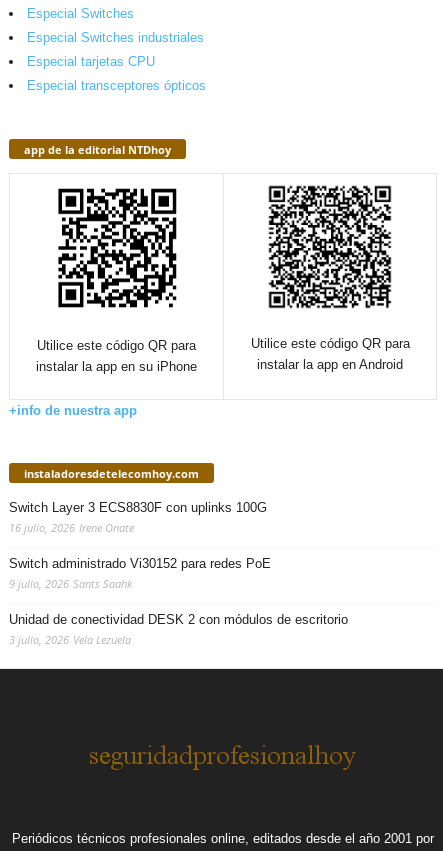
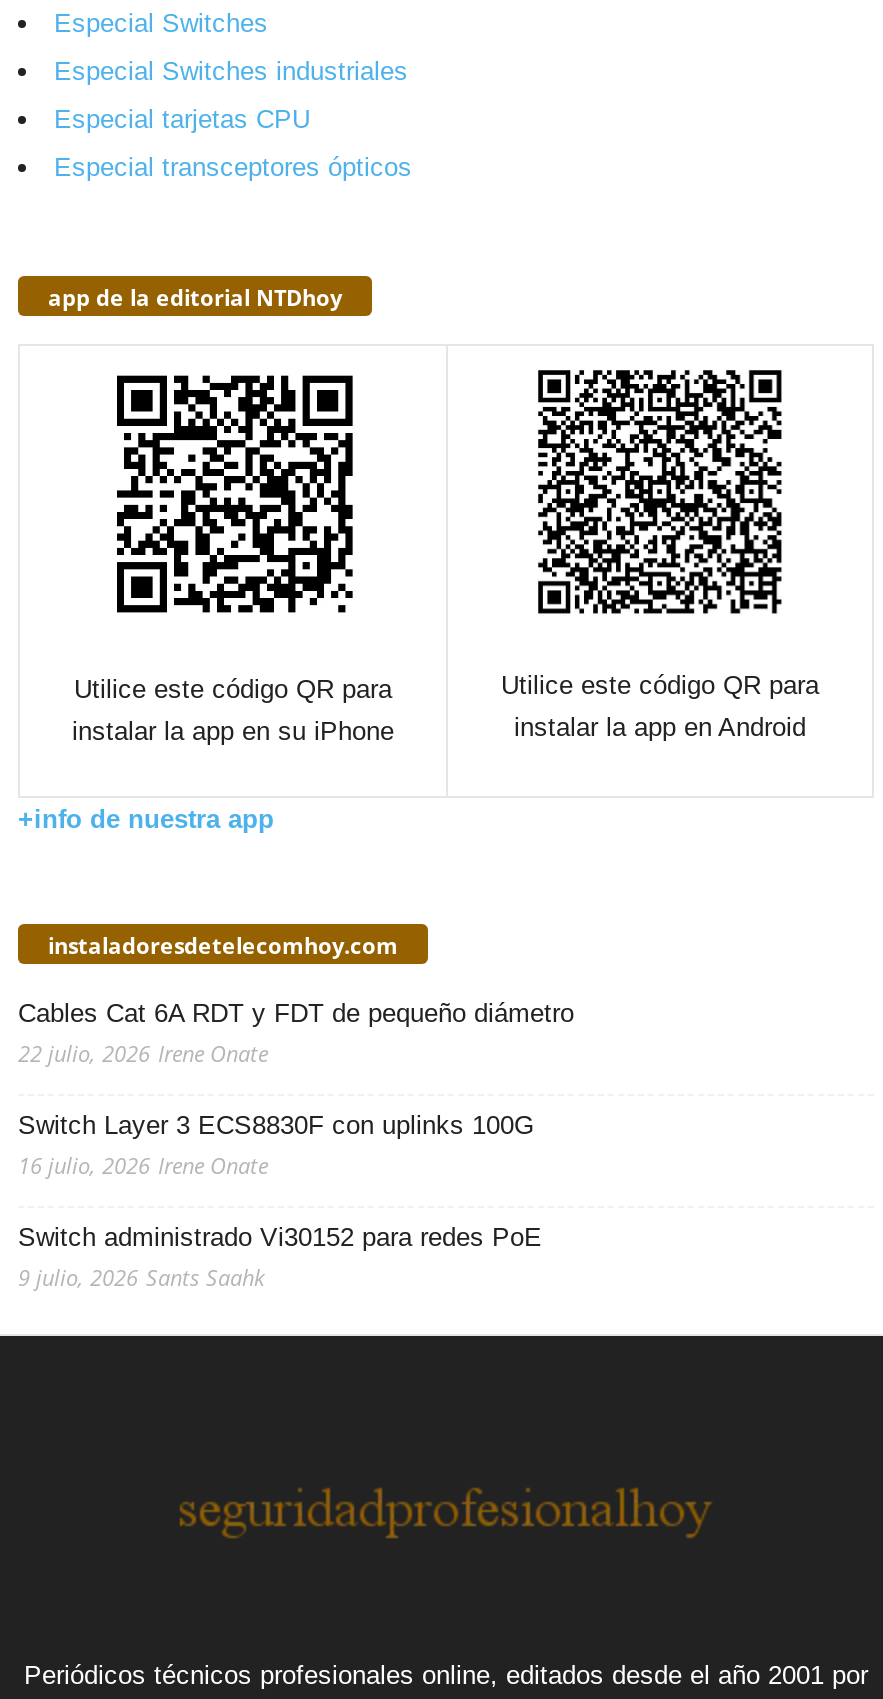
none -> [18,999,574,1069] Cables Cat 6A RDT y FDT de pequeño diámetro | 22 julio, 2026 Irene Onate
moved [9,500,271,591] -> [18,1111,542,1293]: Switch Layer 3 ECS8830F con uplinks 100G | 16 julio, 2026 Irene Onate | Switch administrado Vi30152 para redes PoE | 9 julio, 2026 Sants Saahk
[9,612,348,647] Unidad de conectividad DESK 2 con módulos de escritorio | 3 julio, 2026 Vela Lezuela -> none

